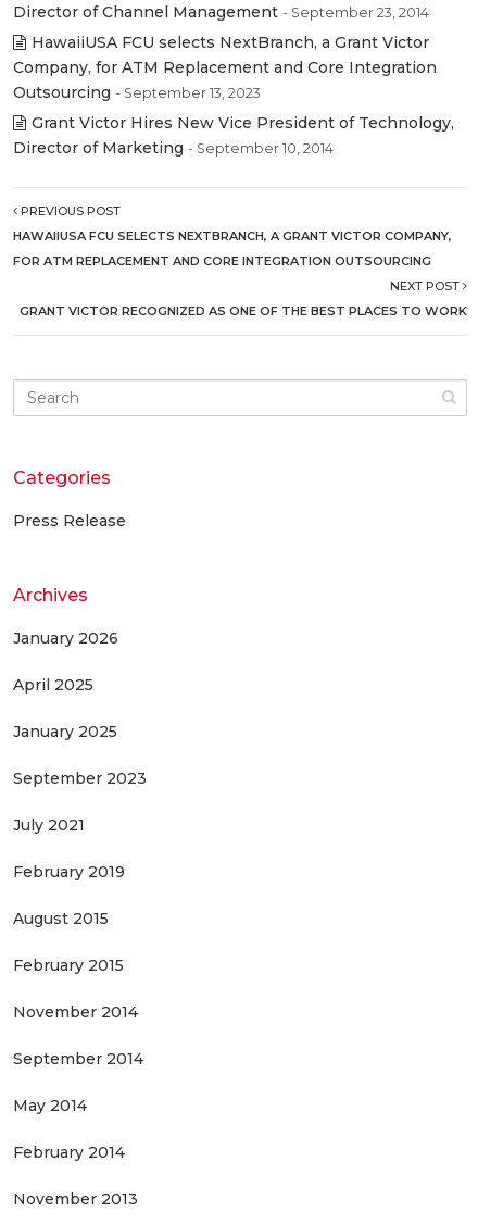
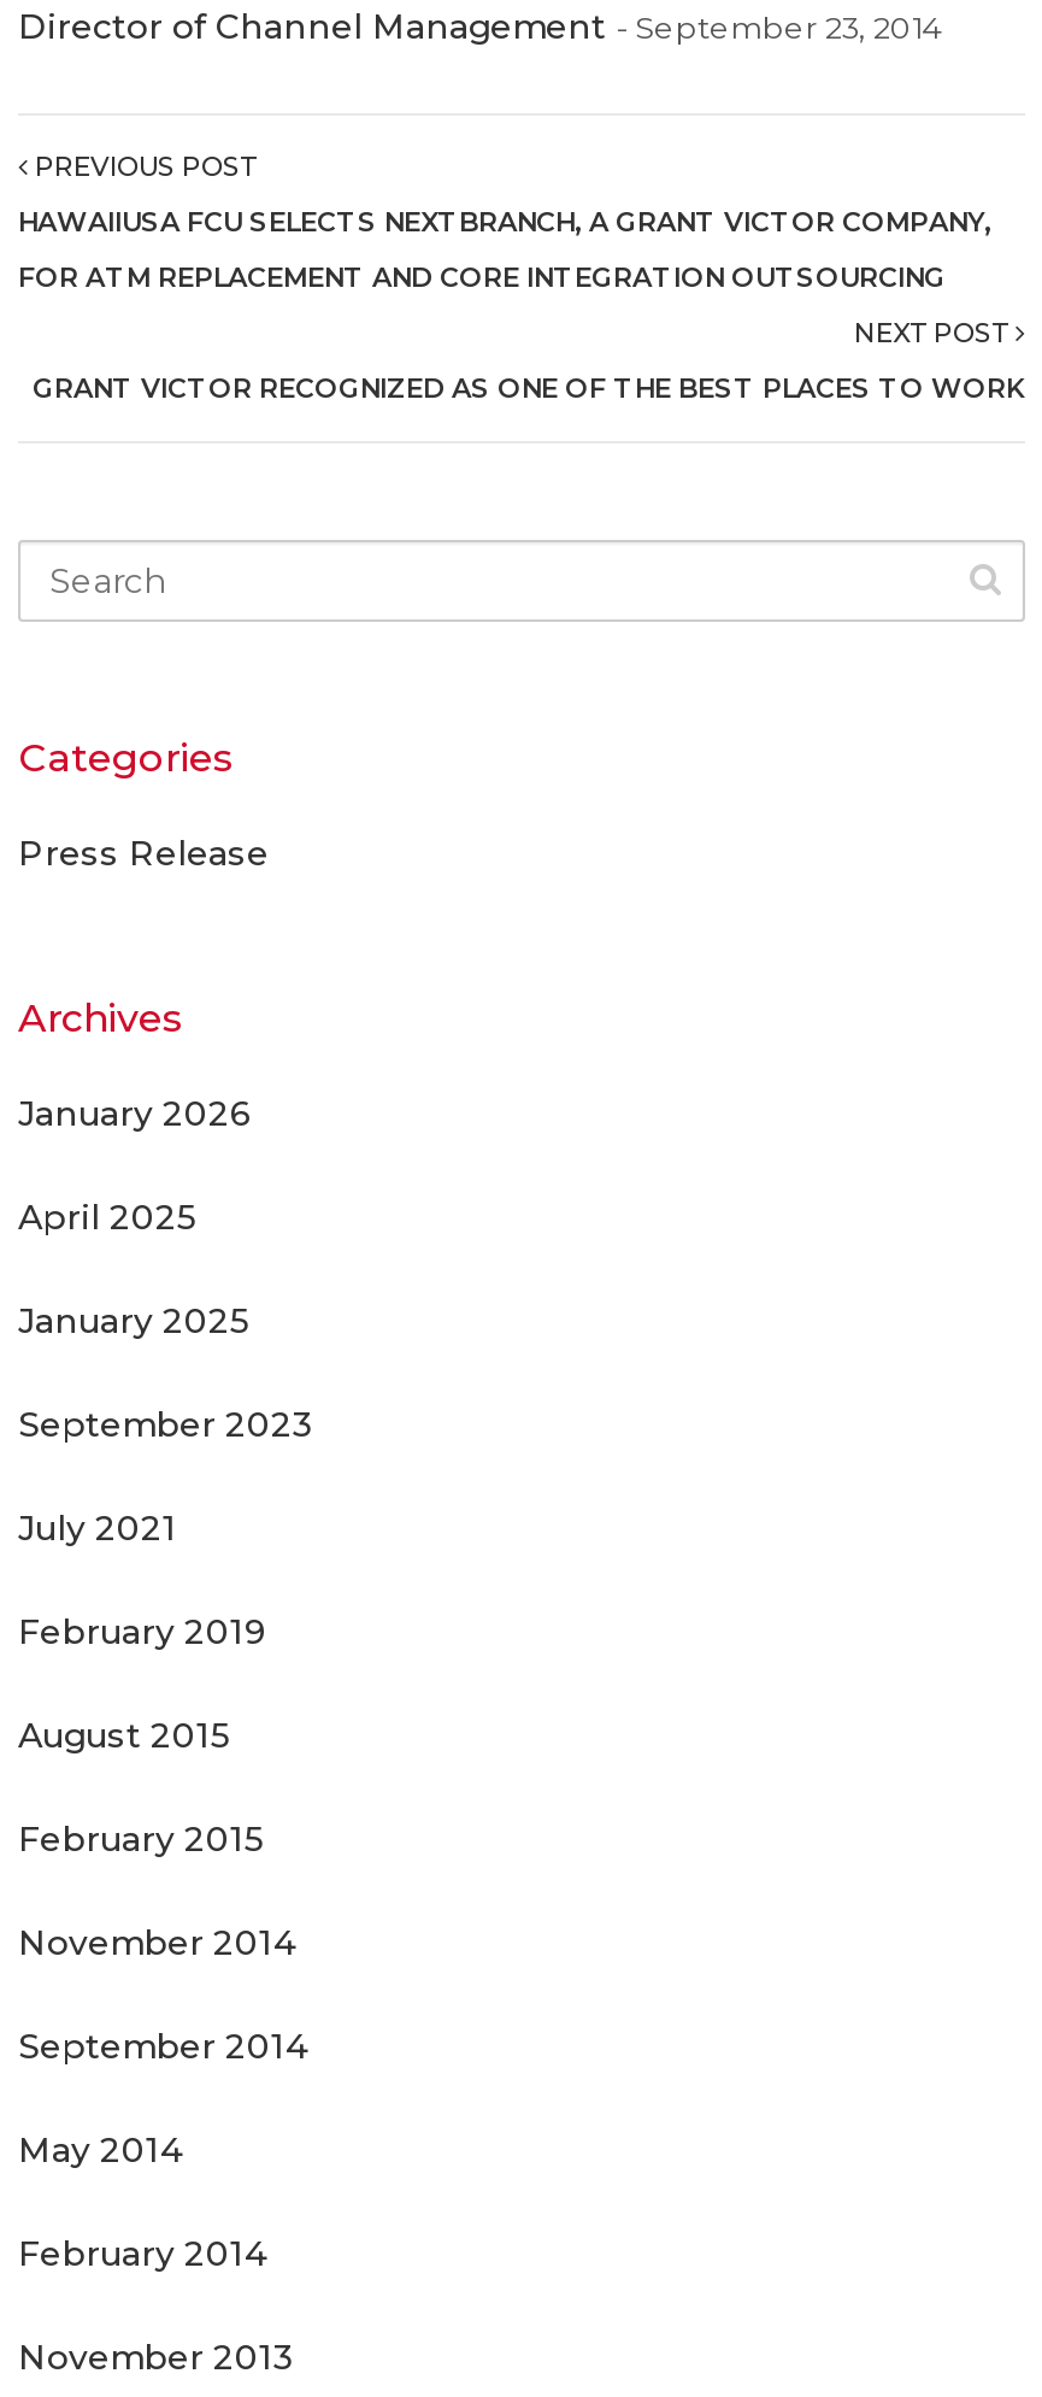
[13,33,454,158] HawaiiUSA FCU selects NextBranch, a Grant Victor | Company, for ATM Replacement and Core Integration | Outsourcing - September 13, 2023 | Grant Victor Hires New Vice President of Technology, | Director of Marketing - September 10, 2014 -> none

